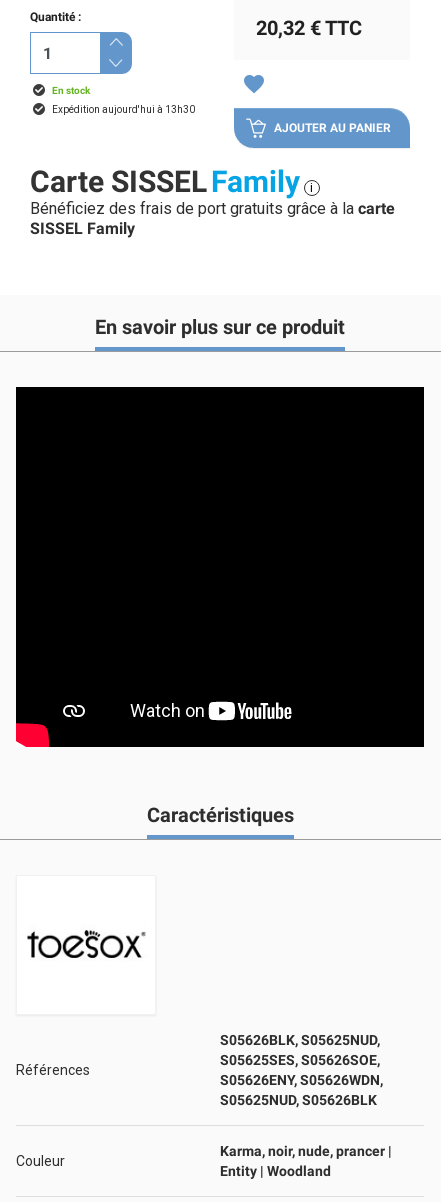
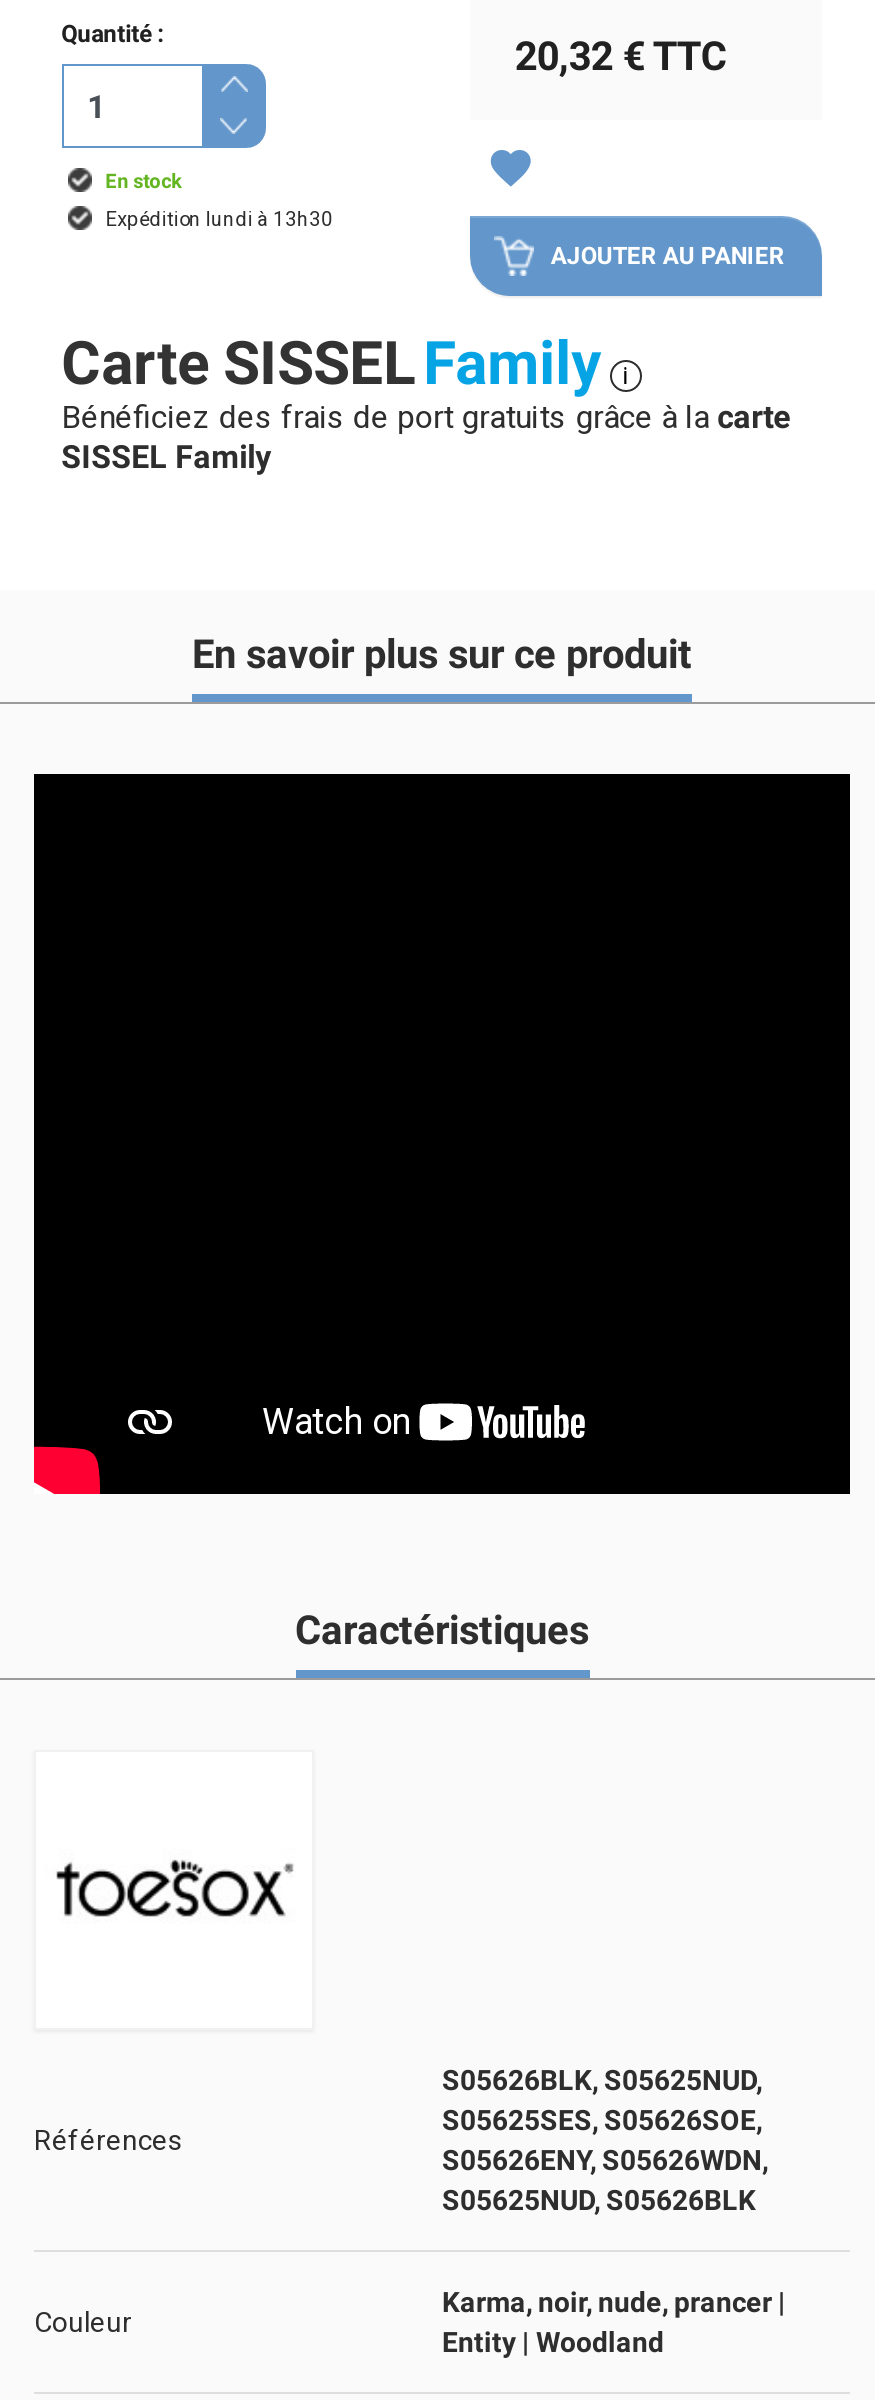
[52,104,195,115] Expédition aujourd'hui à 13h30 -> [105,208,333,230] Expédition lundi à 13h30

